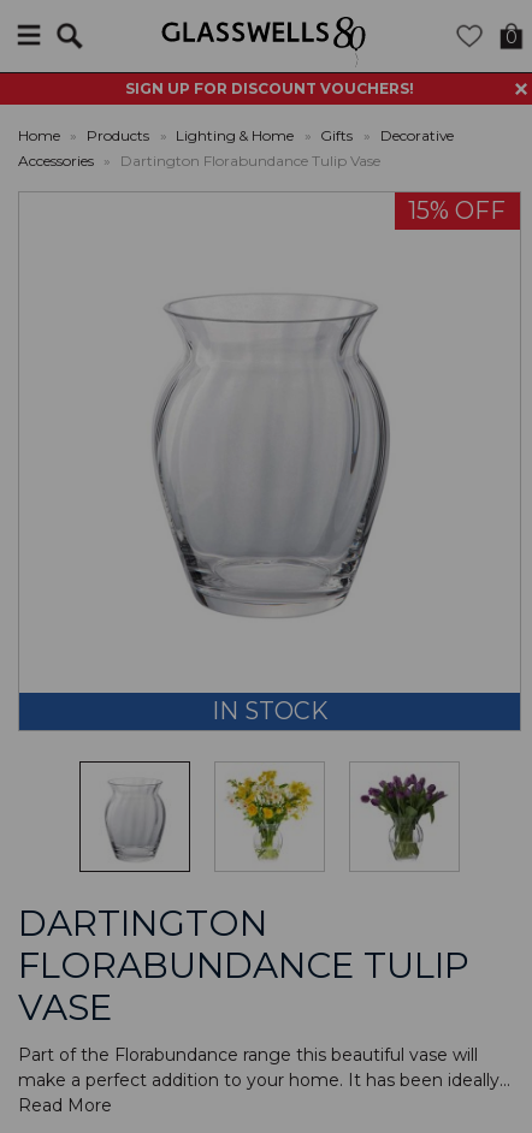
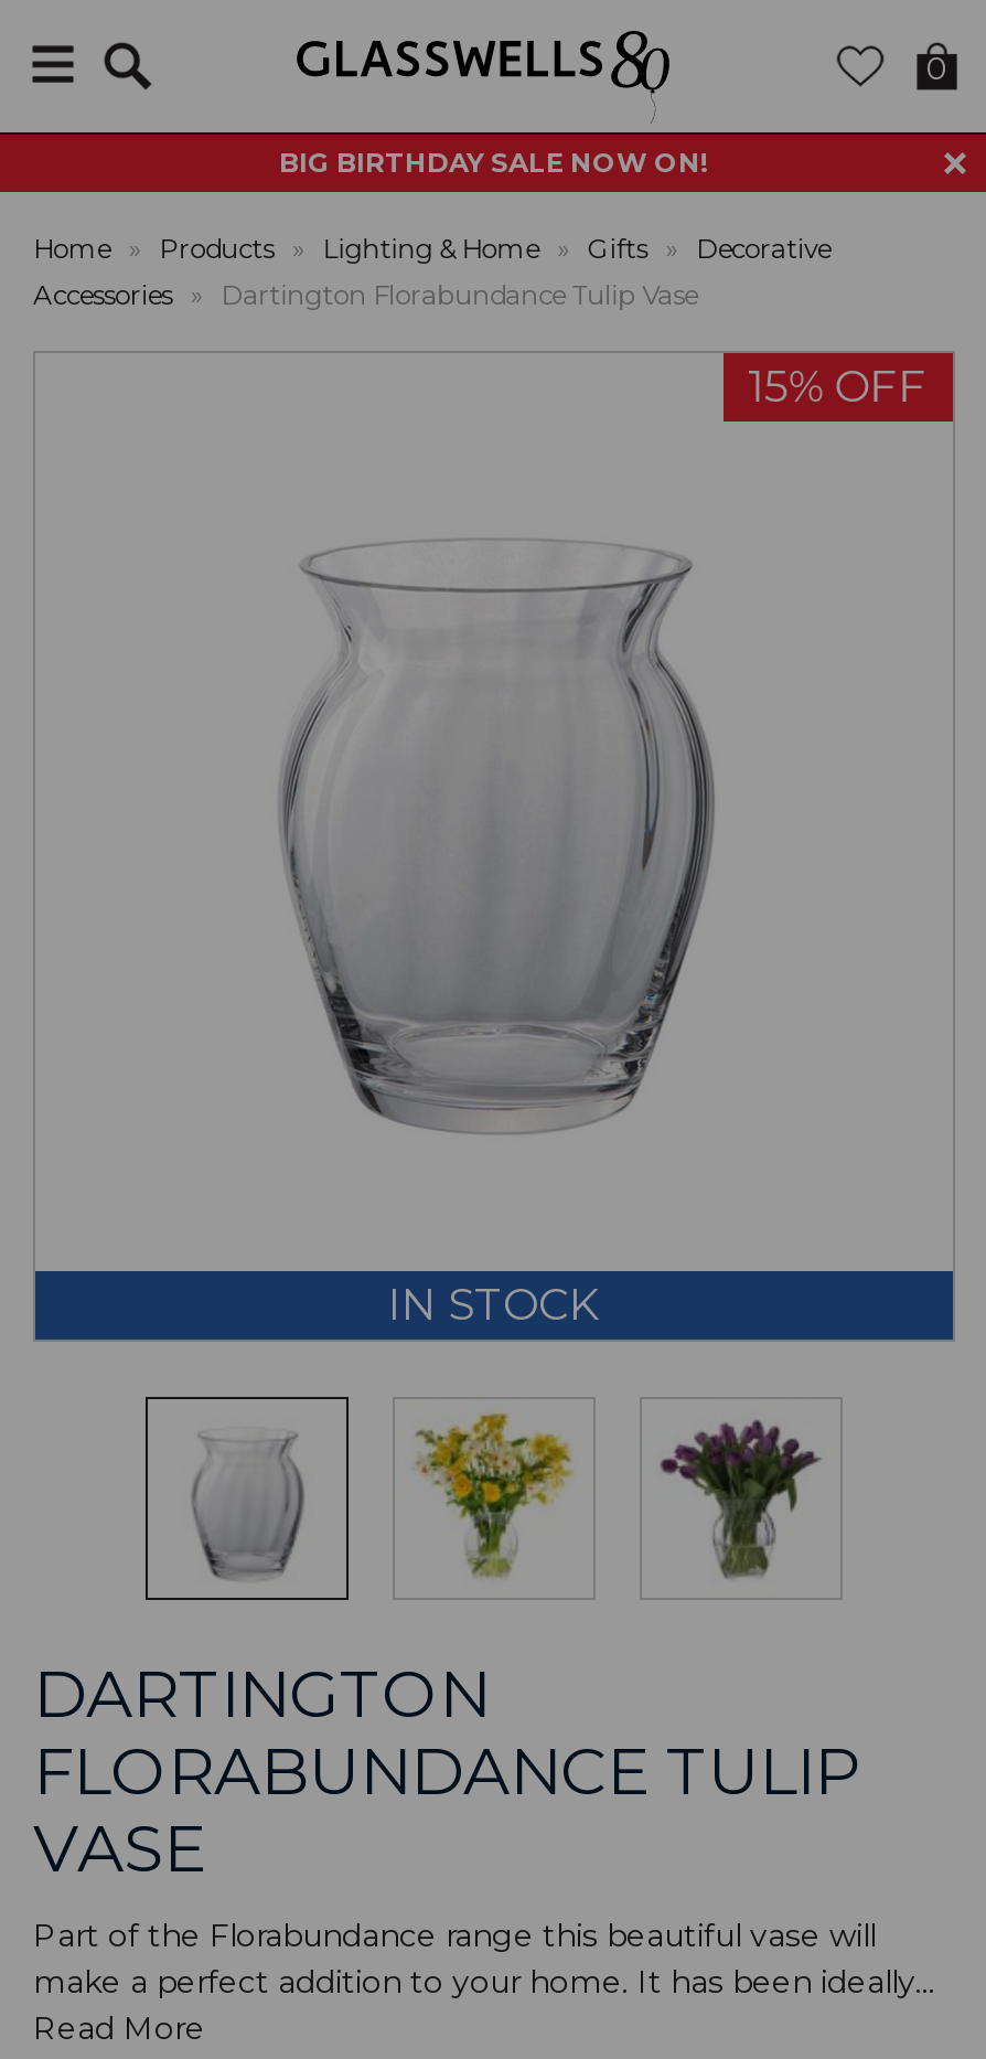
[125,79,414,97] SIGN UP FOR DISCOUNT VOUCHERS! -> [279,146,709,179] BIG BIRTHDAY SALE NOW ON!

